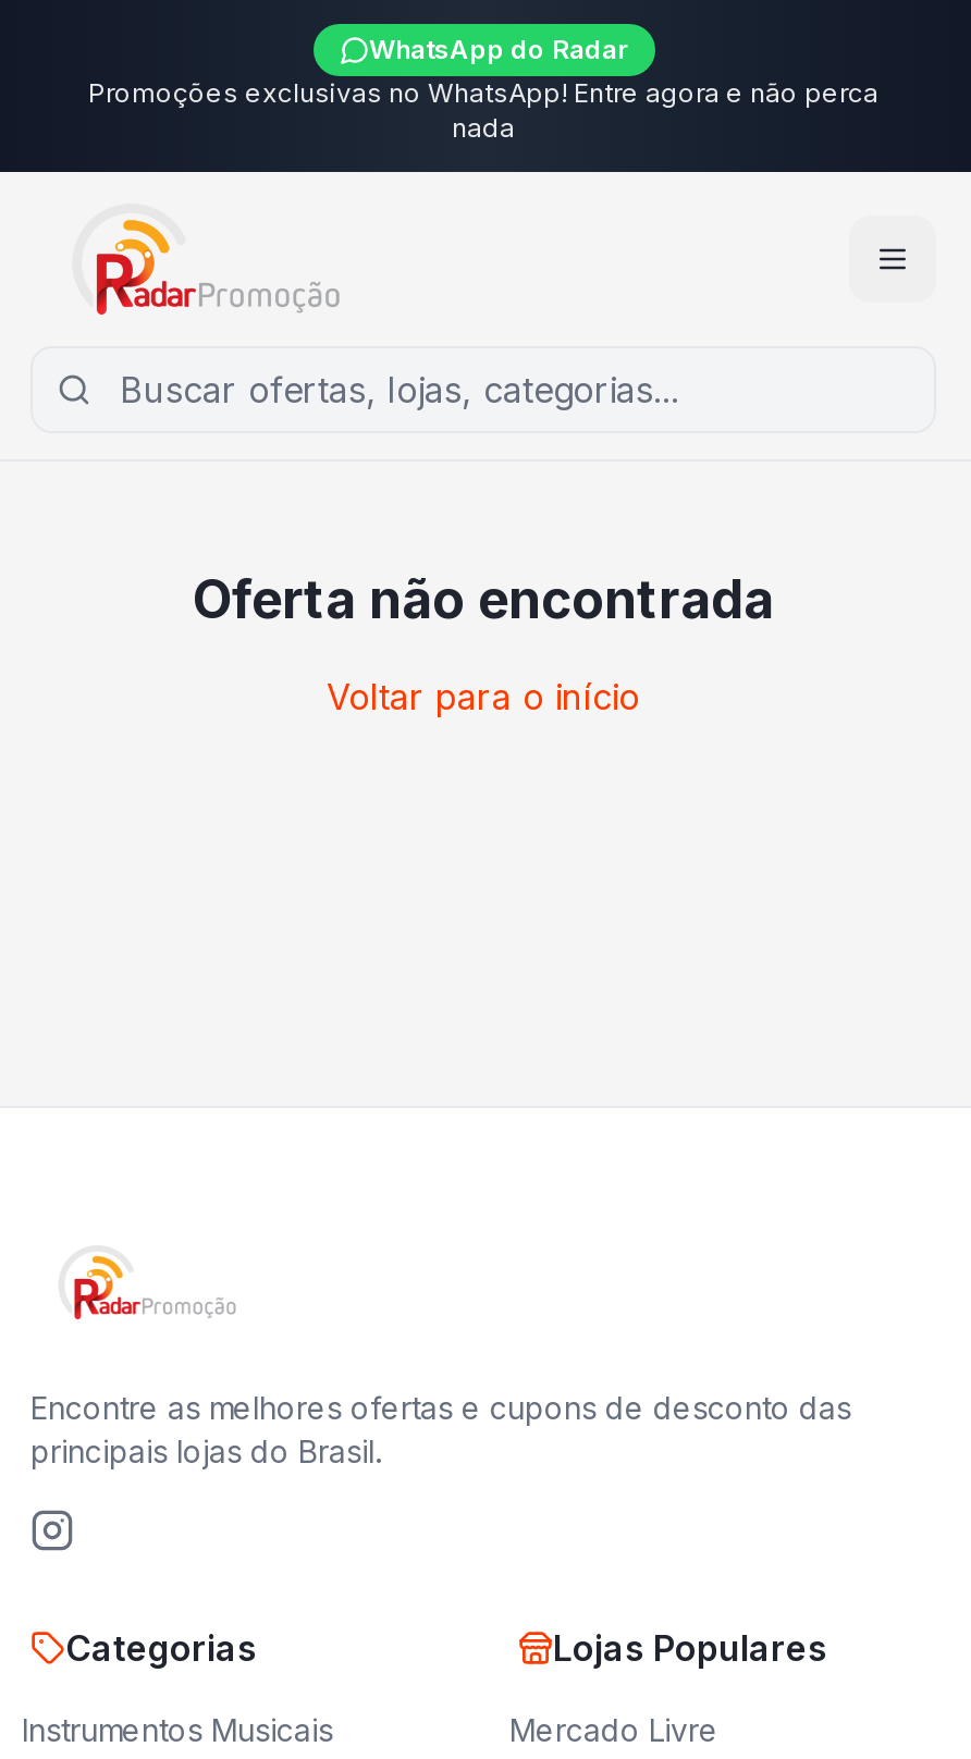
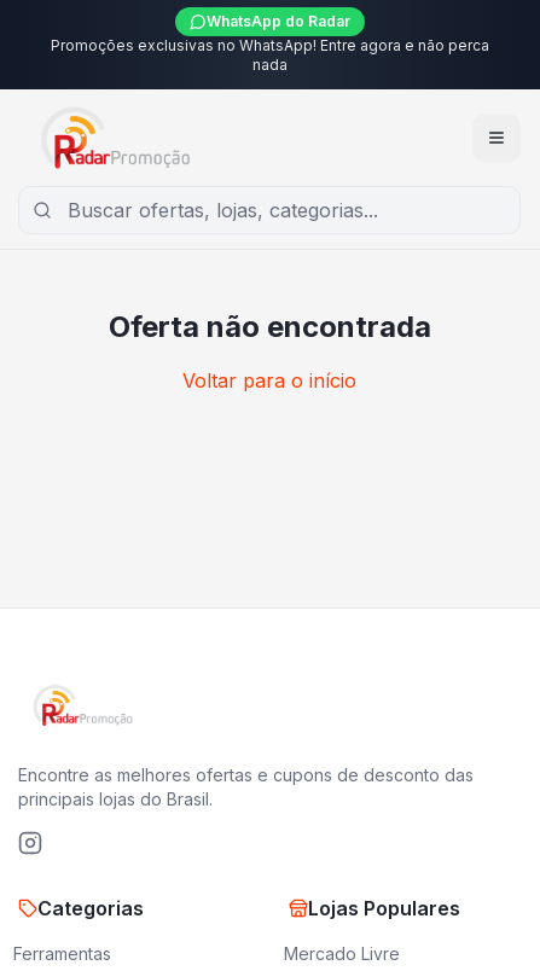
[22,1711,333,1748] Instrumentos Musicais -> [13,943,111,964] Ferramentas

